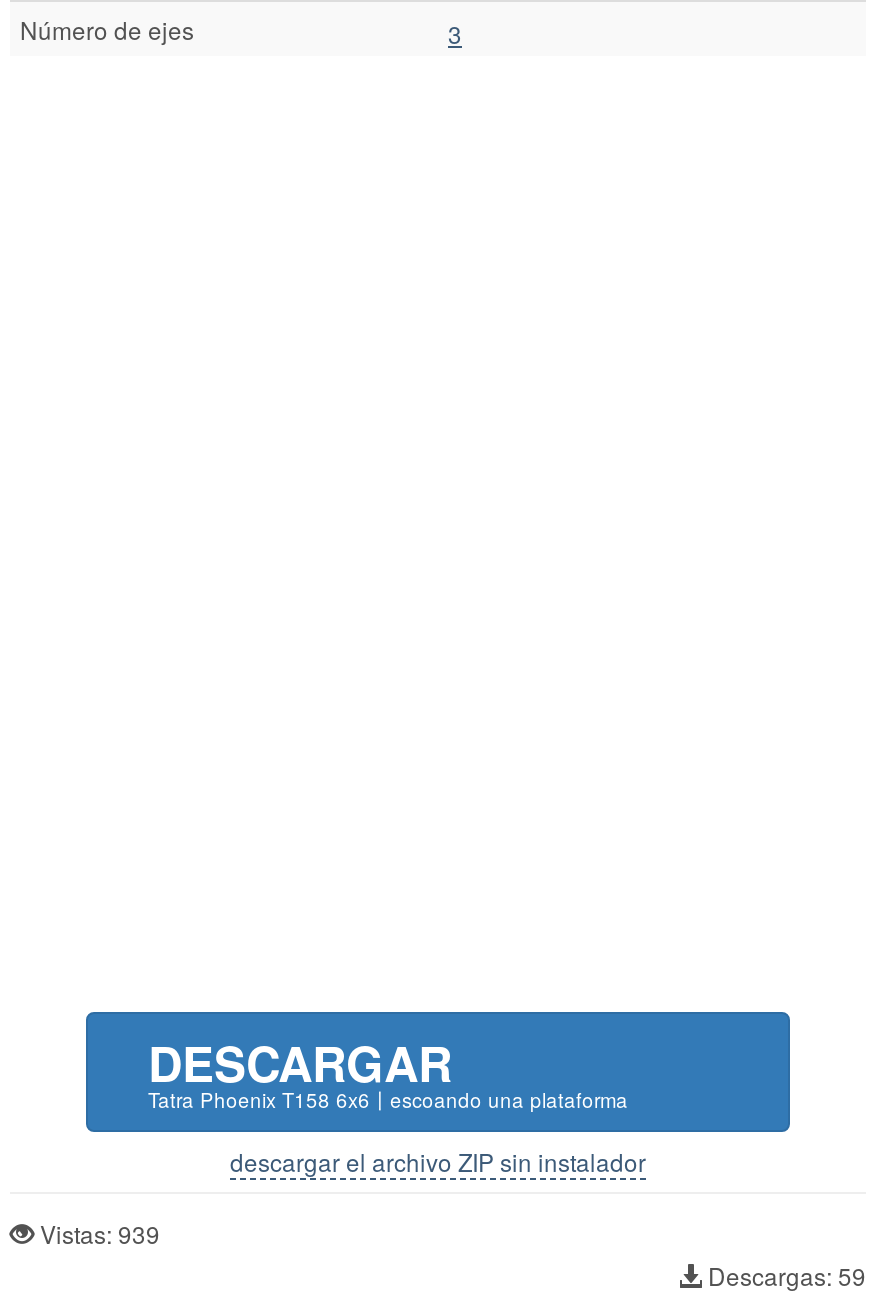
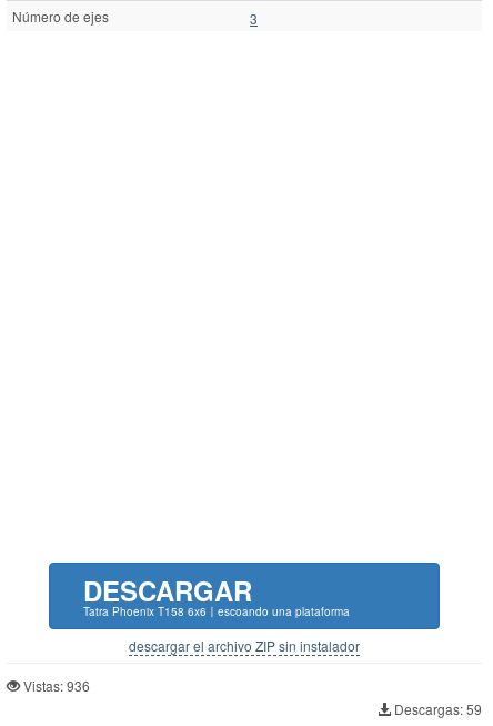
[34,1215,160,1249] Vistas: 939 -> [20,676,90,695] Vistas: 936

